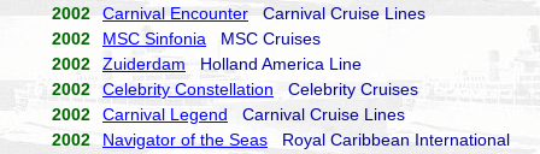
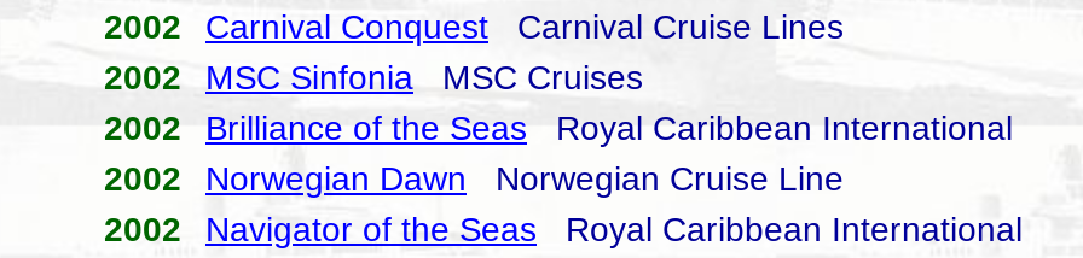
[102,4,425,23] Carnival Encounter Carnival Cruise Lines -> [205,7,844,46] Carnival Conquest Carnival Cruise Lines
[102,54,362,73] Zuiderdam Holland America Line -> [205,109,1013,147] Brilliance of the Seas Royal Caribbean International
[52,79,418,124] Celebrity Constellation Celebrity Cruises | 2002 | Carnival Legend Carnival Cruise Lines -> [205,159,844,198] Norwegian Dawn Norwegian Cruise Line

